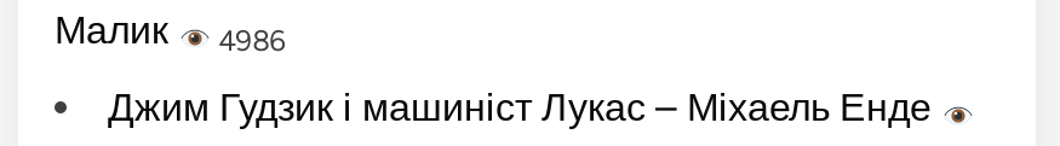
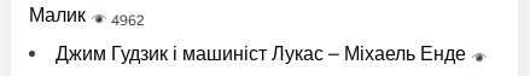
[55,7,286,58] Малик 4986 -> [29,4,145,29] Малик 4962

